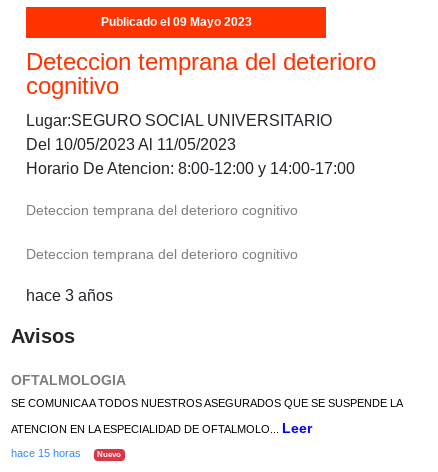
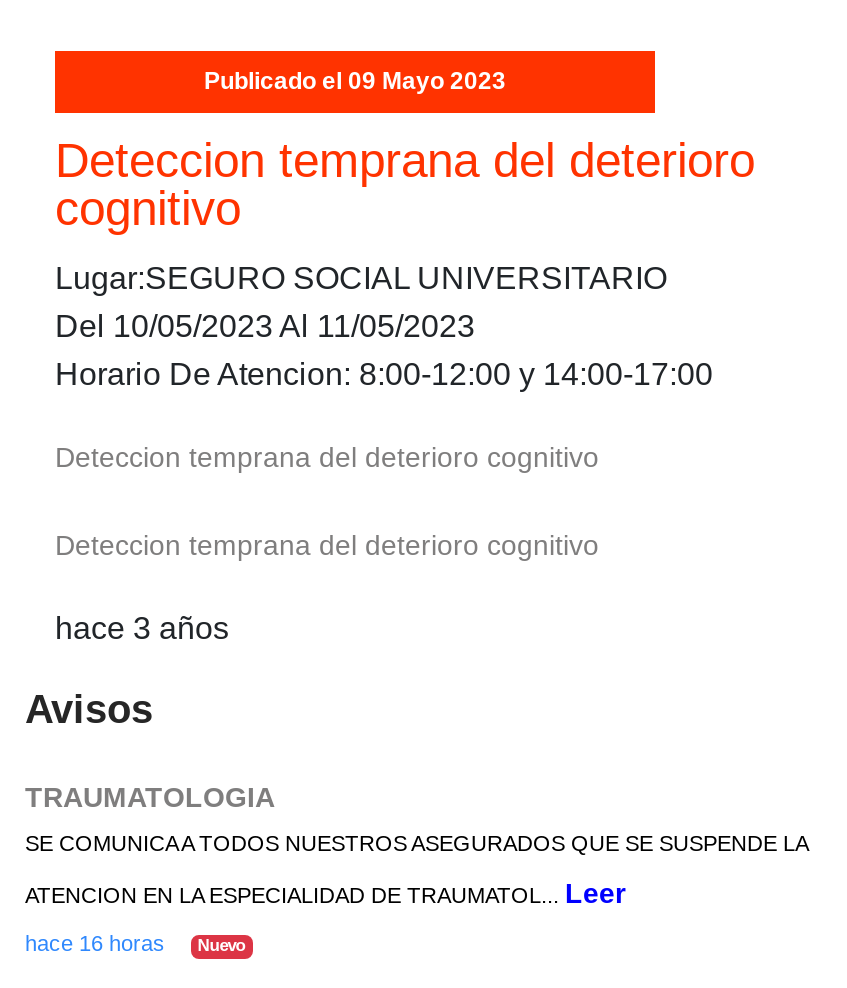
[11,372,126,388] OFTALMOLOGIA -> [25,781,275,813] TRAUMATOLOGIA
[11,420,312,436] ATENCION EN LA ESPECIALIDAD DE OFTALMOLO... Leer -> [25,877,625,909] ATENCION EN LA ESPECIALIDAD DE TRAUMATOL... Leer
[11,447,84,459] hace 15 horas -> [25,931,171,955] hace 16 horas

